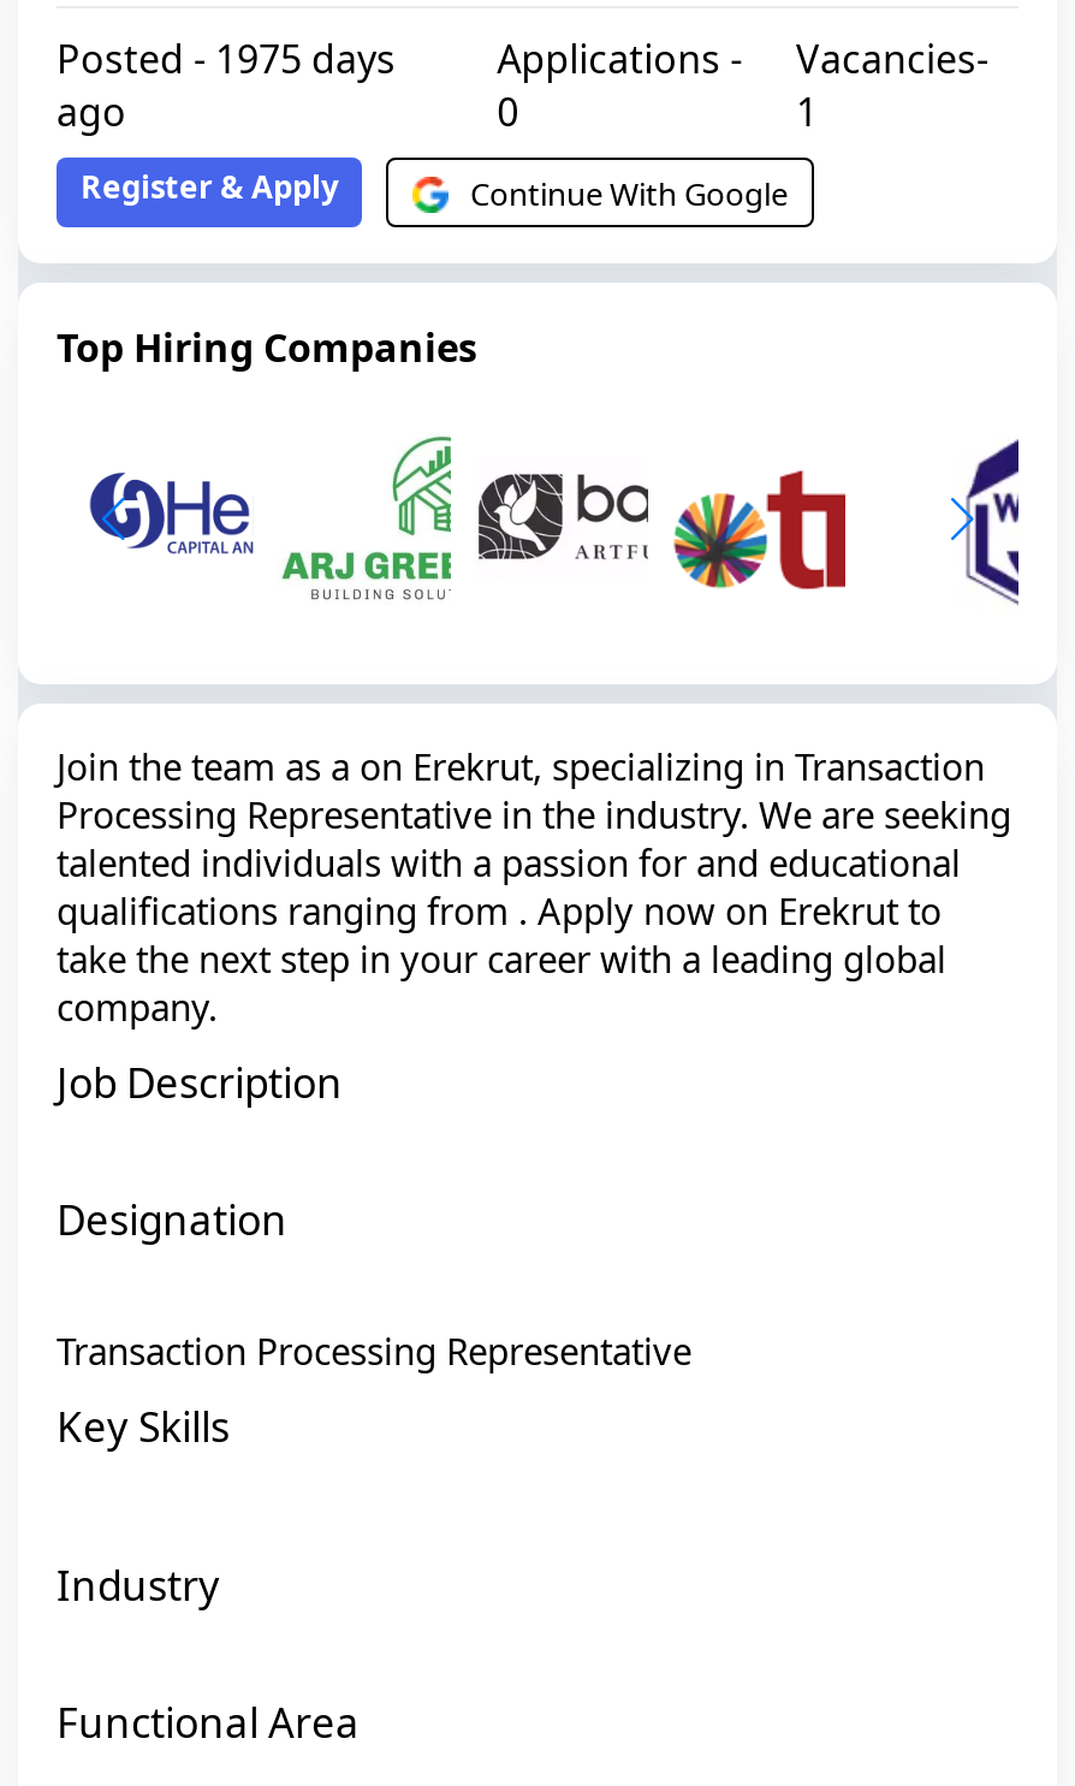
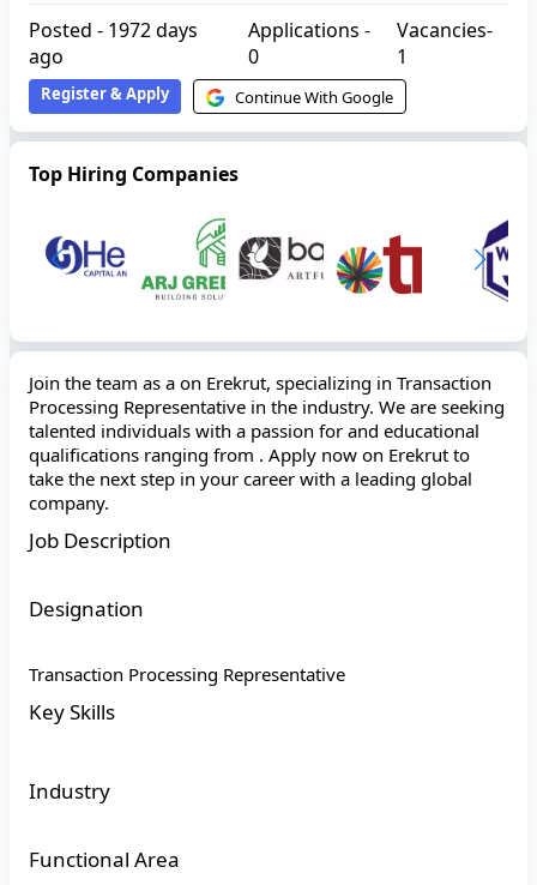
[57,33,988,86] Posted - 1975 days Applications - Vacancies- -> [29,17,493,43] Posted - 1972 days Applications - Vacancies-

